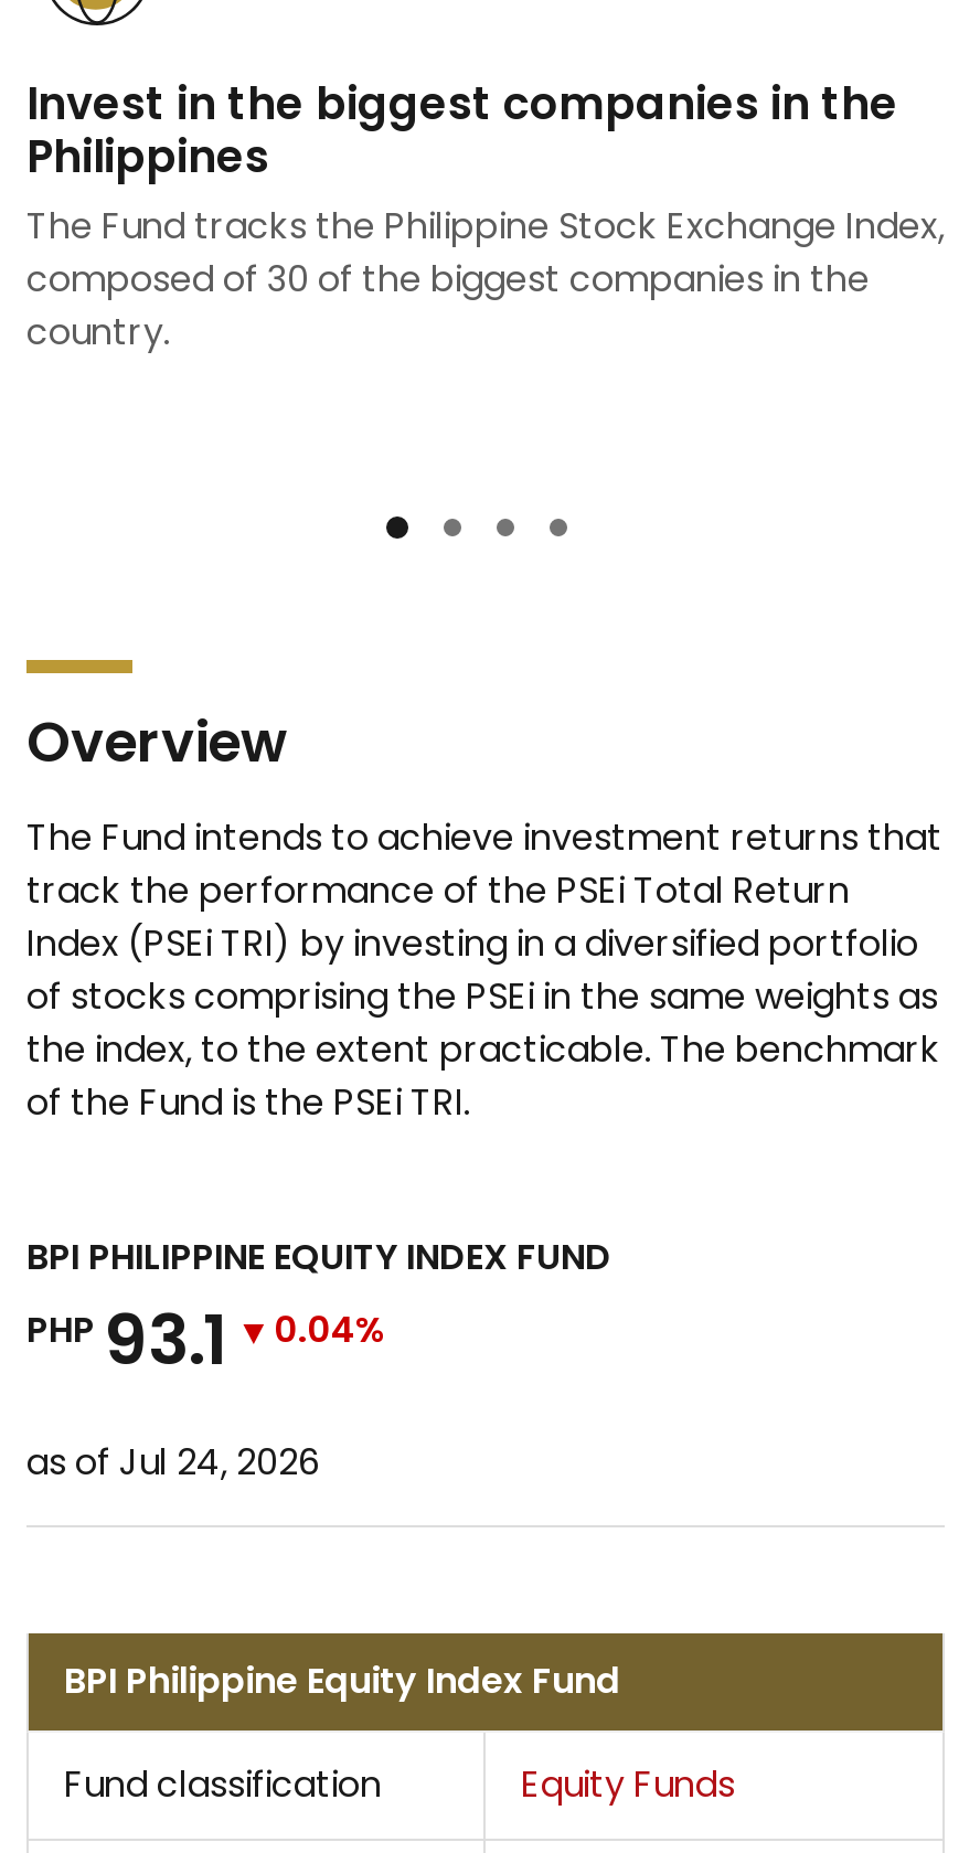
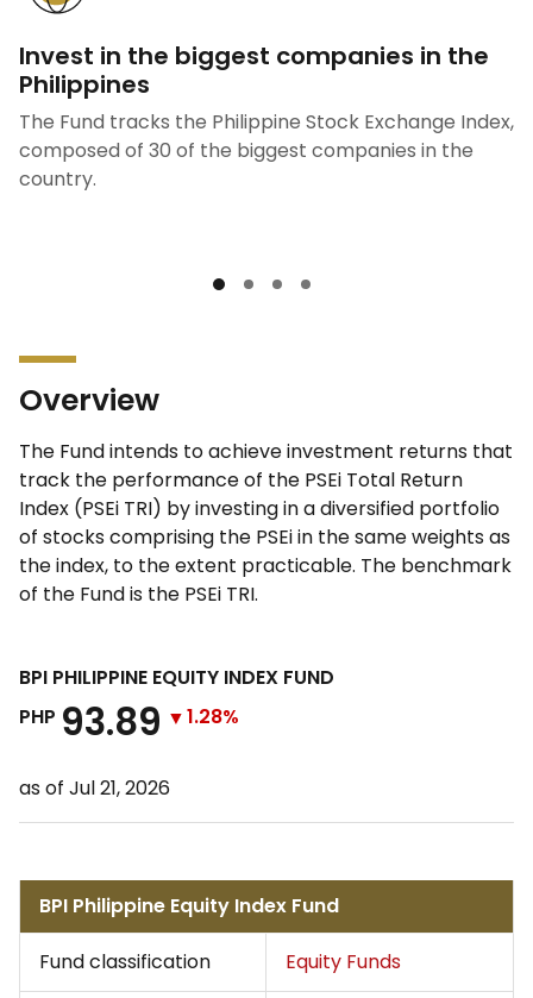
[26,1292,227,1389] PHP 93.1 -> [19,696,162,749] PHP 93.89
[274,1306,386,1356] 0.04% -> [187,704,239,731] 1.28%
[26,1438,320,1489] as of Jul 24, 2026 -> [19,775,170,802] as of Jul 21, 2026

